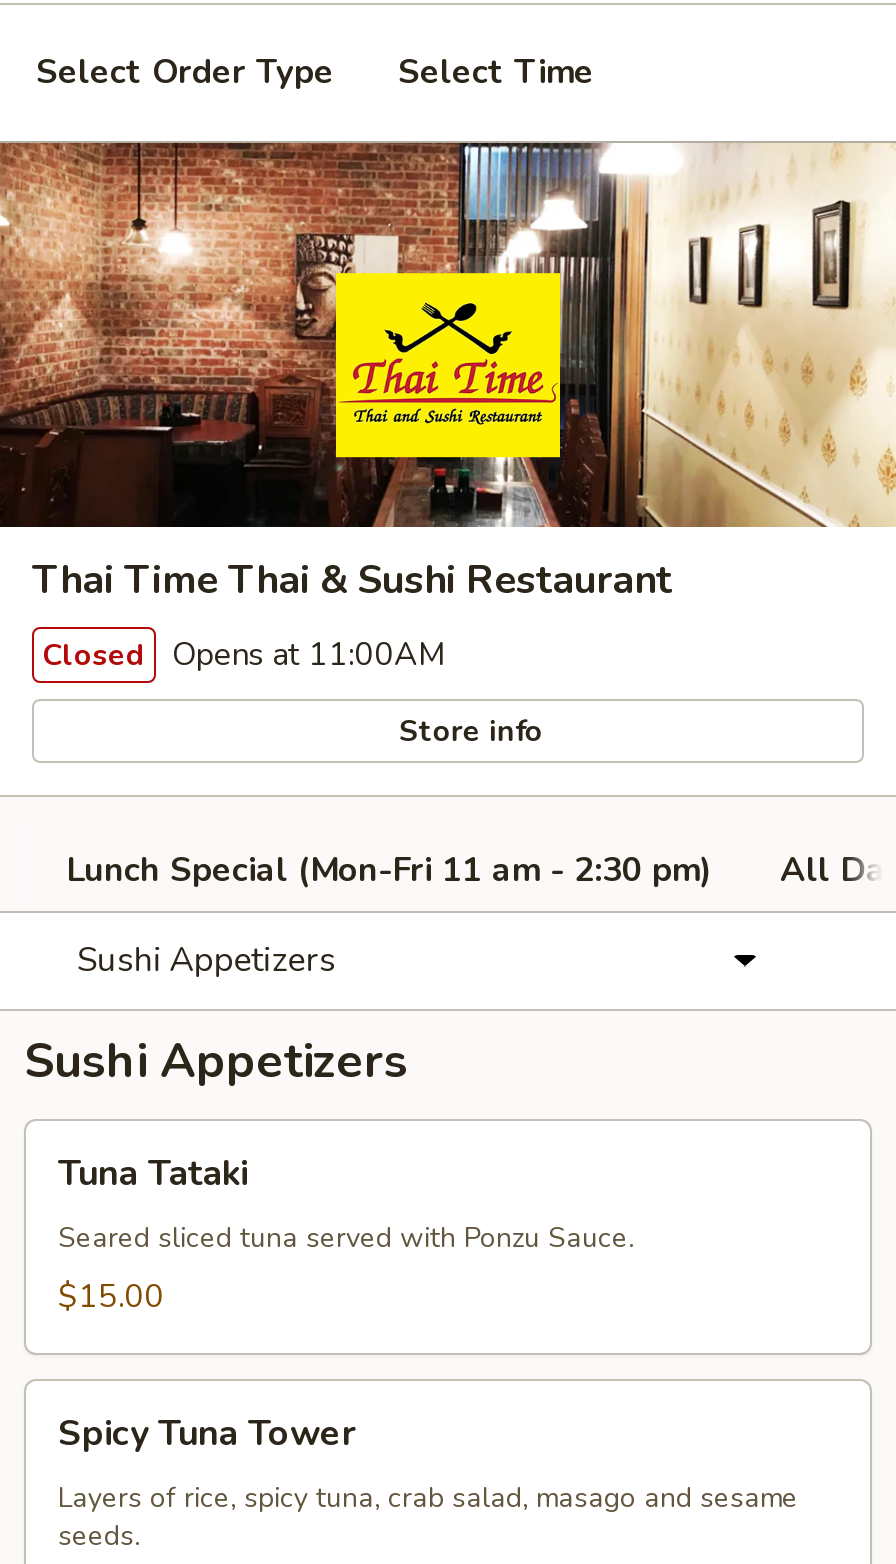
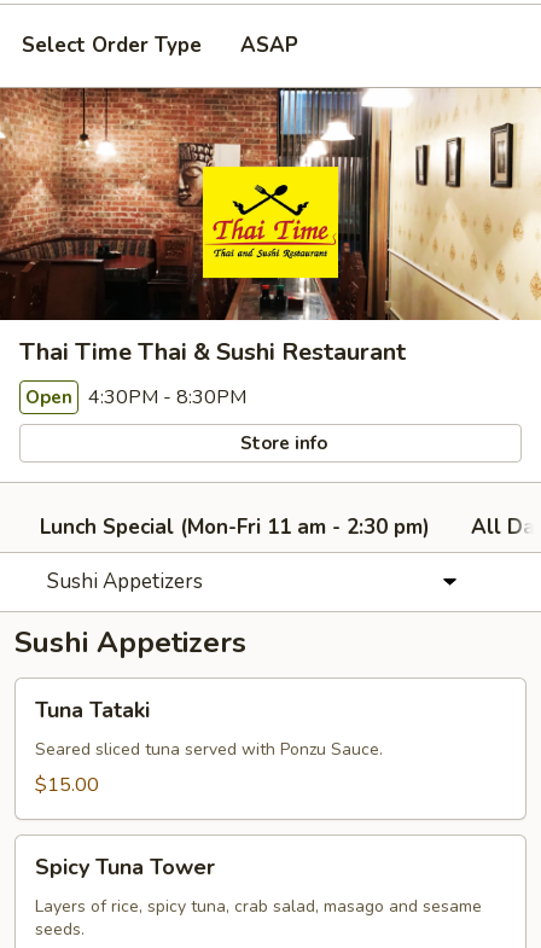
[398,49,594,95] Select Time -> [240,31,298,59] ASAP
[42,633,446,677] Closed Opens at 11:00AM -> [25,384,246,411] Open 4:30PM - 8:30PM

